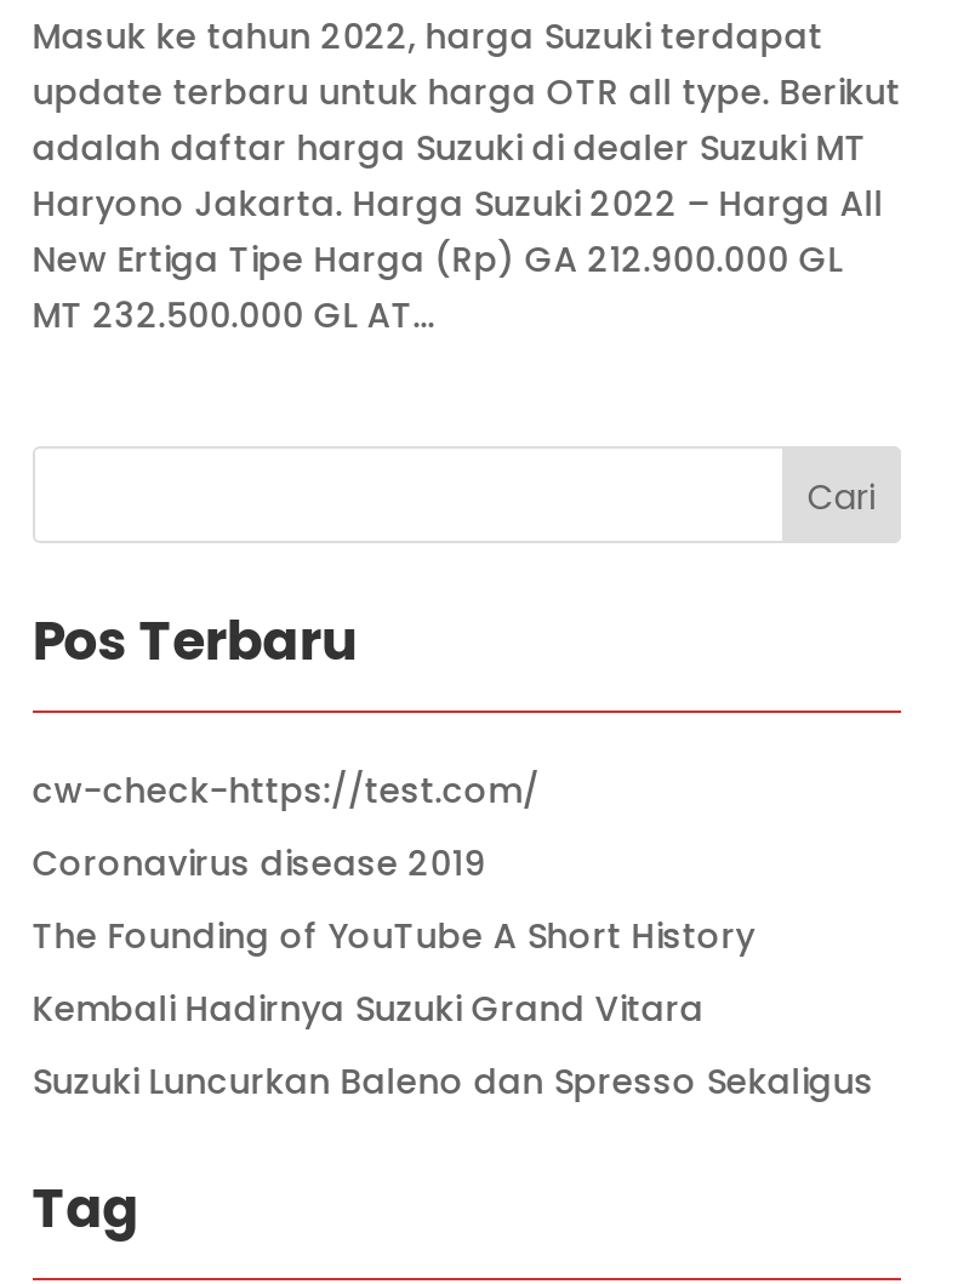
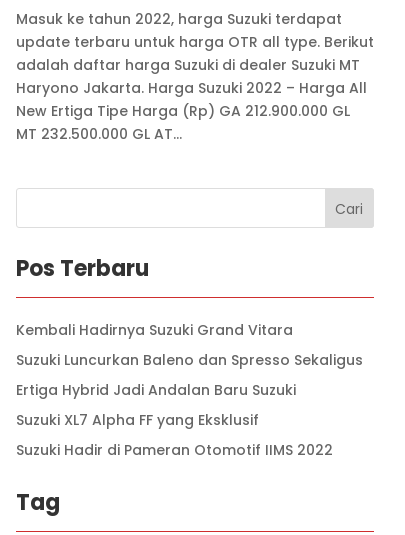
[32,766,755,960] cw-check-https://test.com/ | Coronavirus disease 2019 | The Founding of YouTube A Short History -> none
moved [32,985,874,1106] -> [16,320,363,370]: Kembali Hadirnya Suzuki Grand Vitara | Suzuki Luncurkan Baleno dan Spresso Sekaligus
none -> [16,380,333,460] Ertiga Hybrid Jadi Andalan Baru Suzuki | Suzuki XL7 Alpha FF yang Eksklusif | Suzuki Hadir di Pameran Otomotif IIMS 2022

